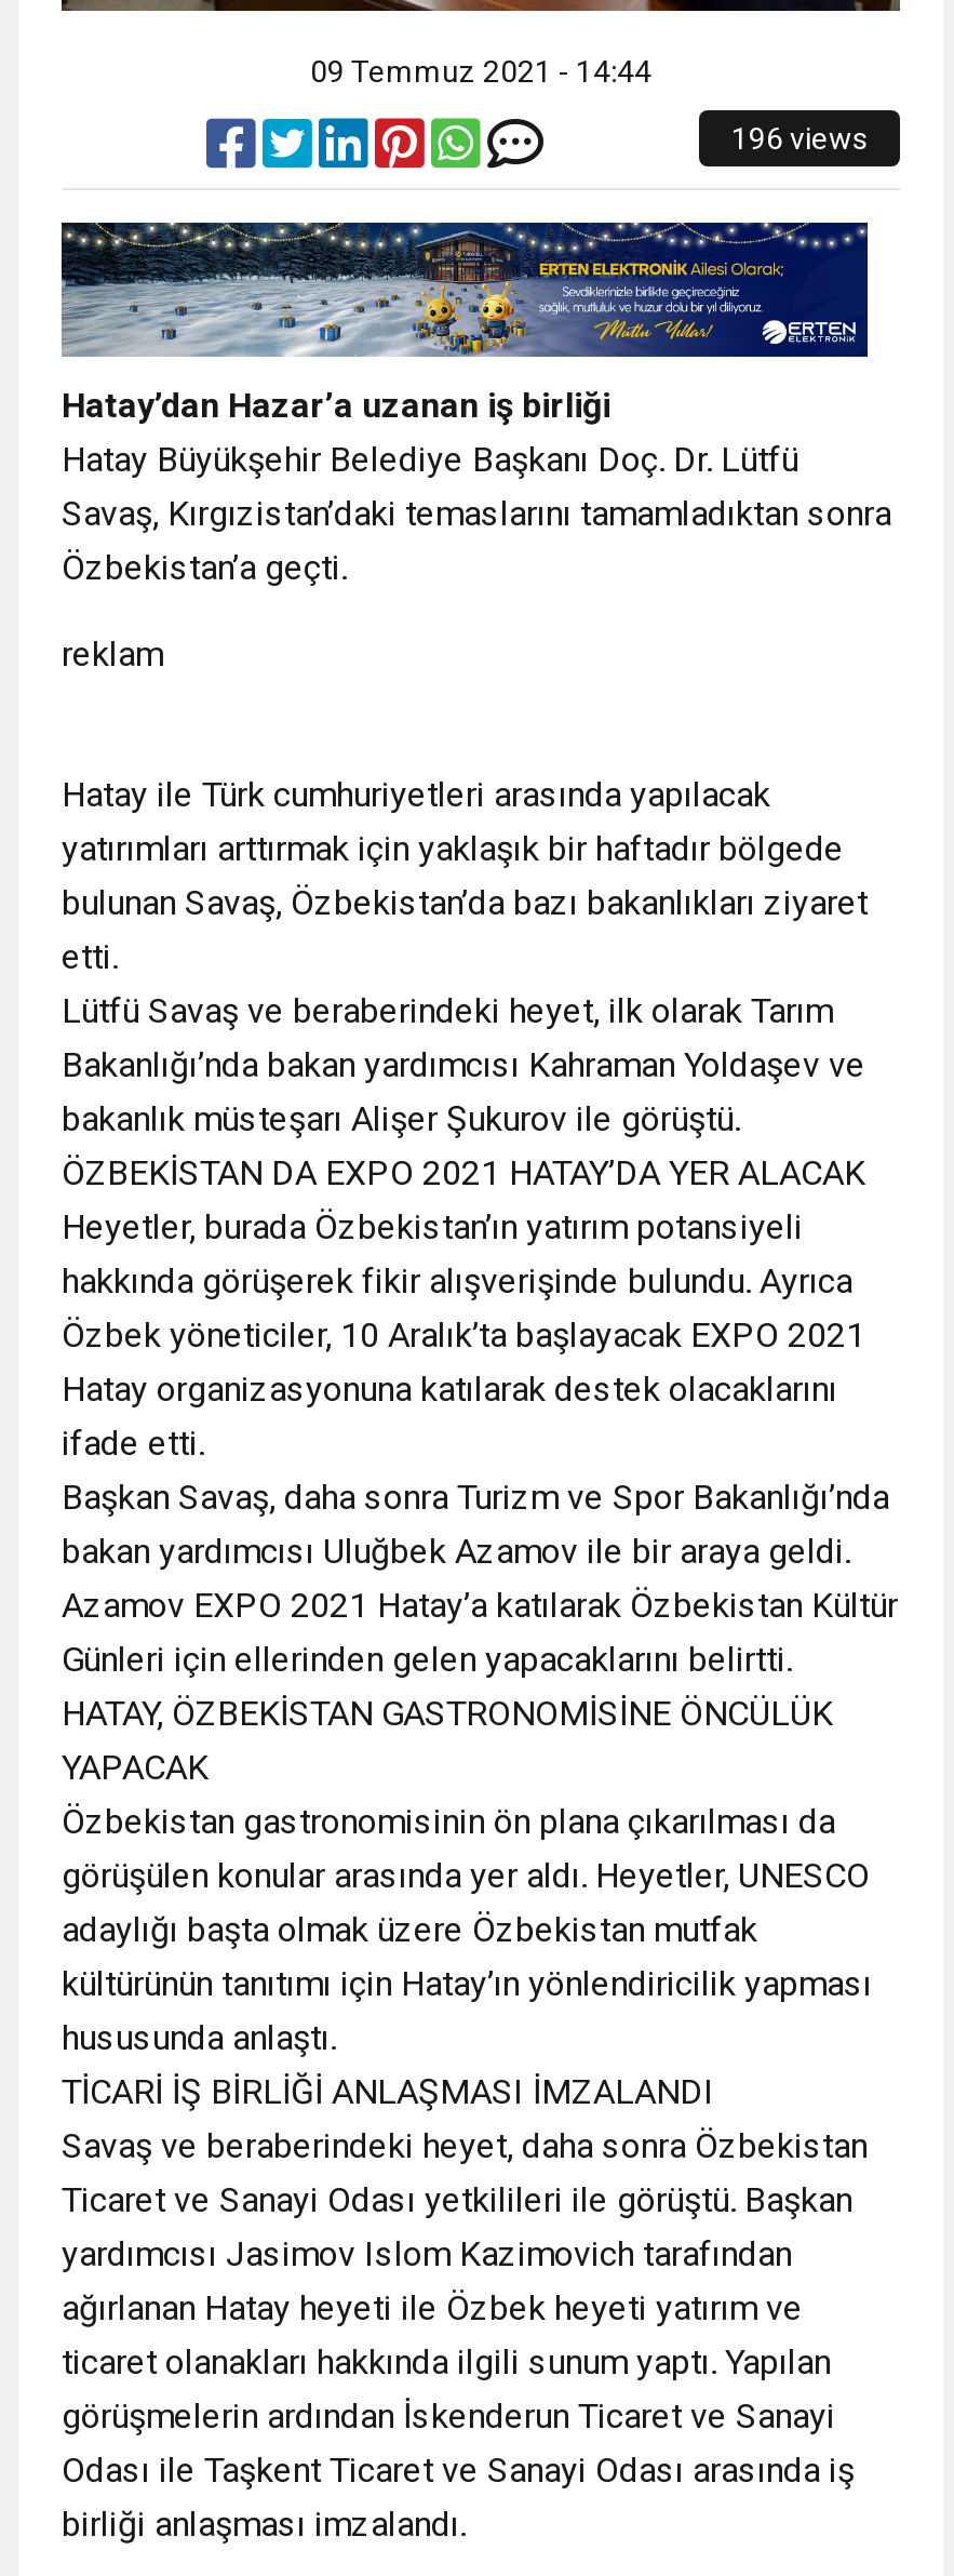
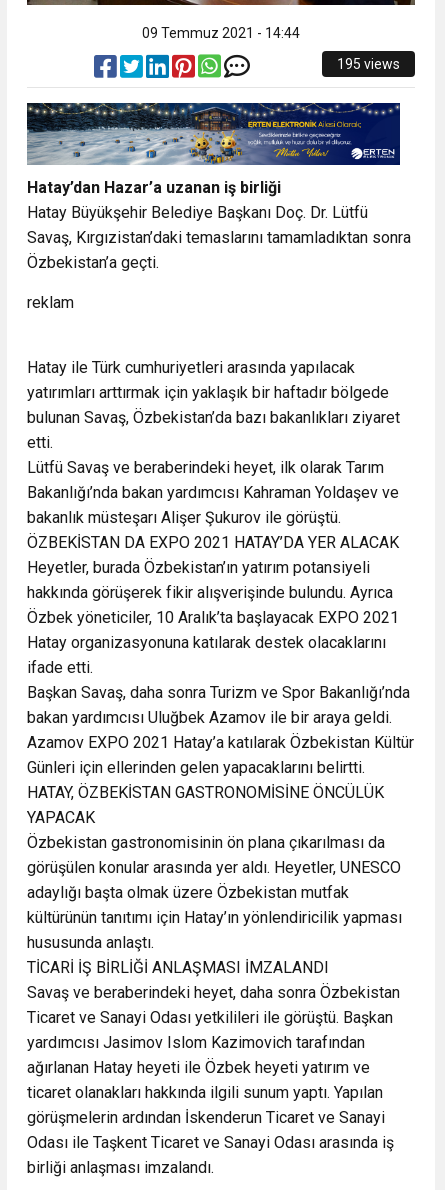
[731,121,868,156] 196 views -> [337,56,400,72] 195 views

